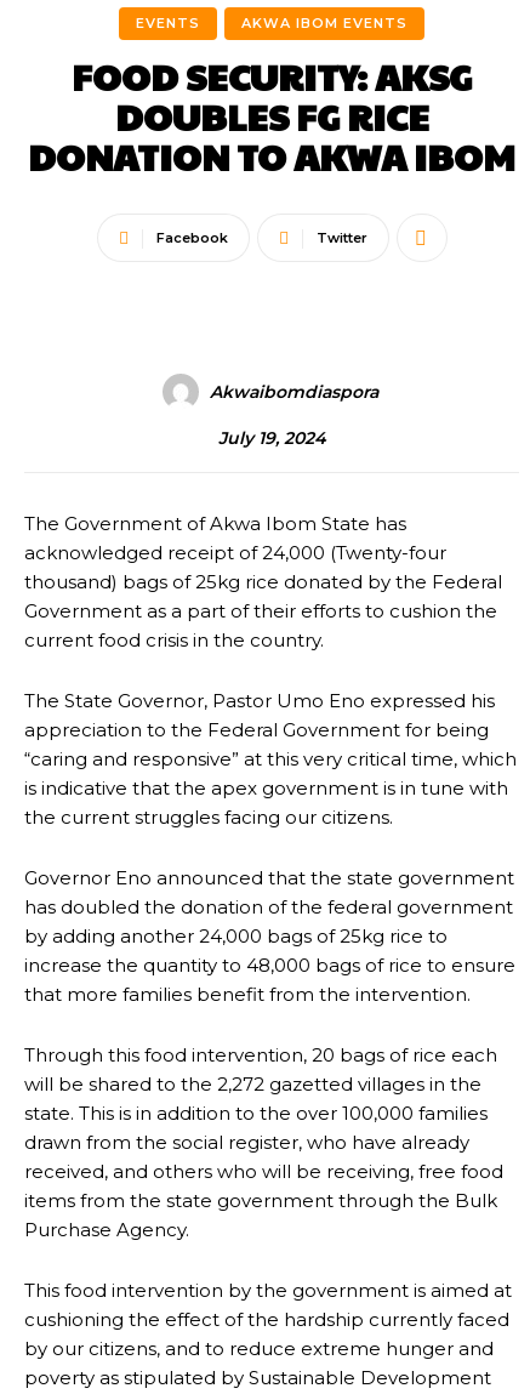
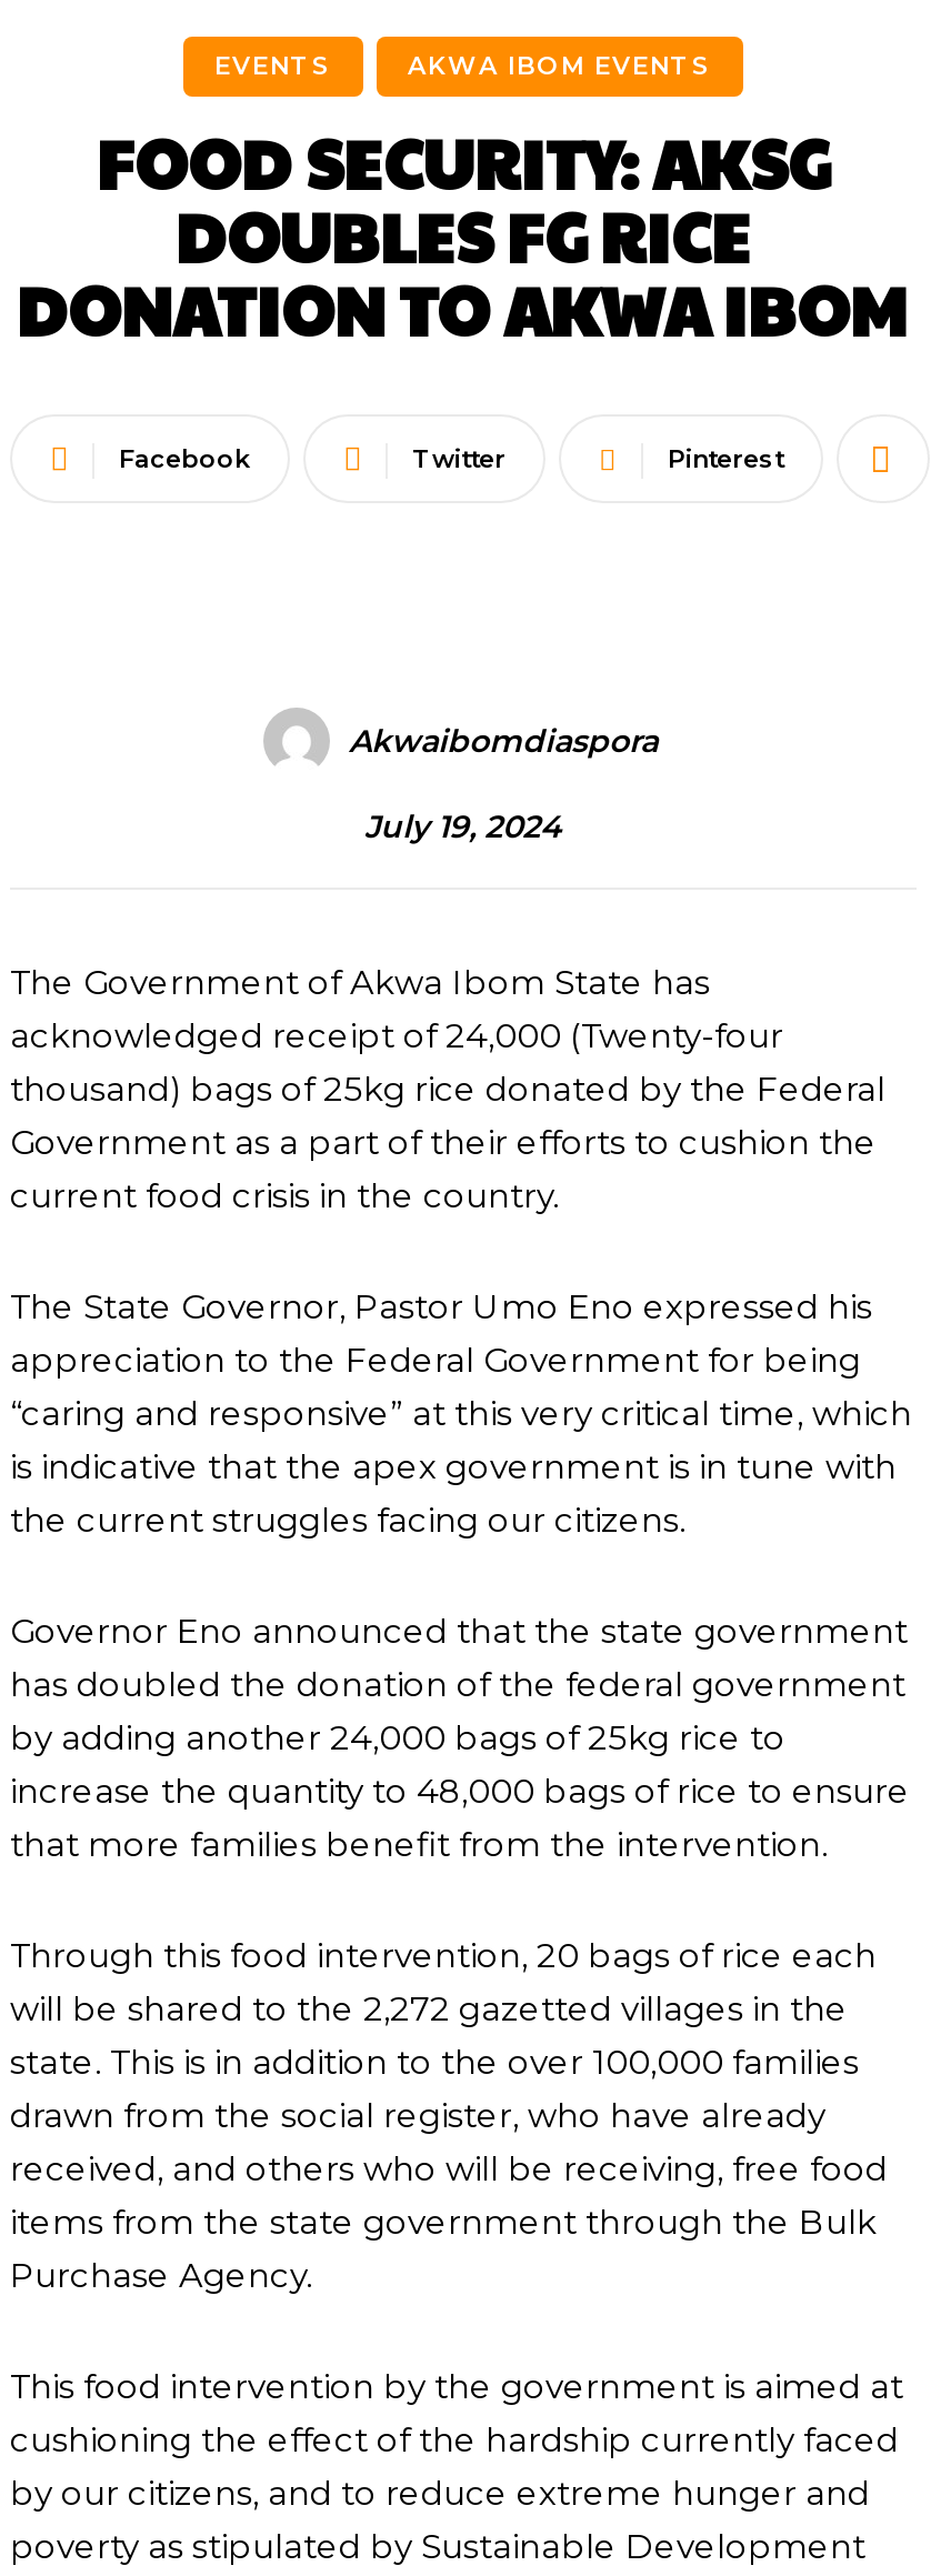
none -> [668,443,783,474] Pinterest

